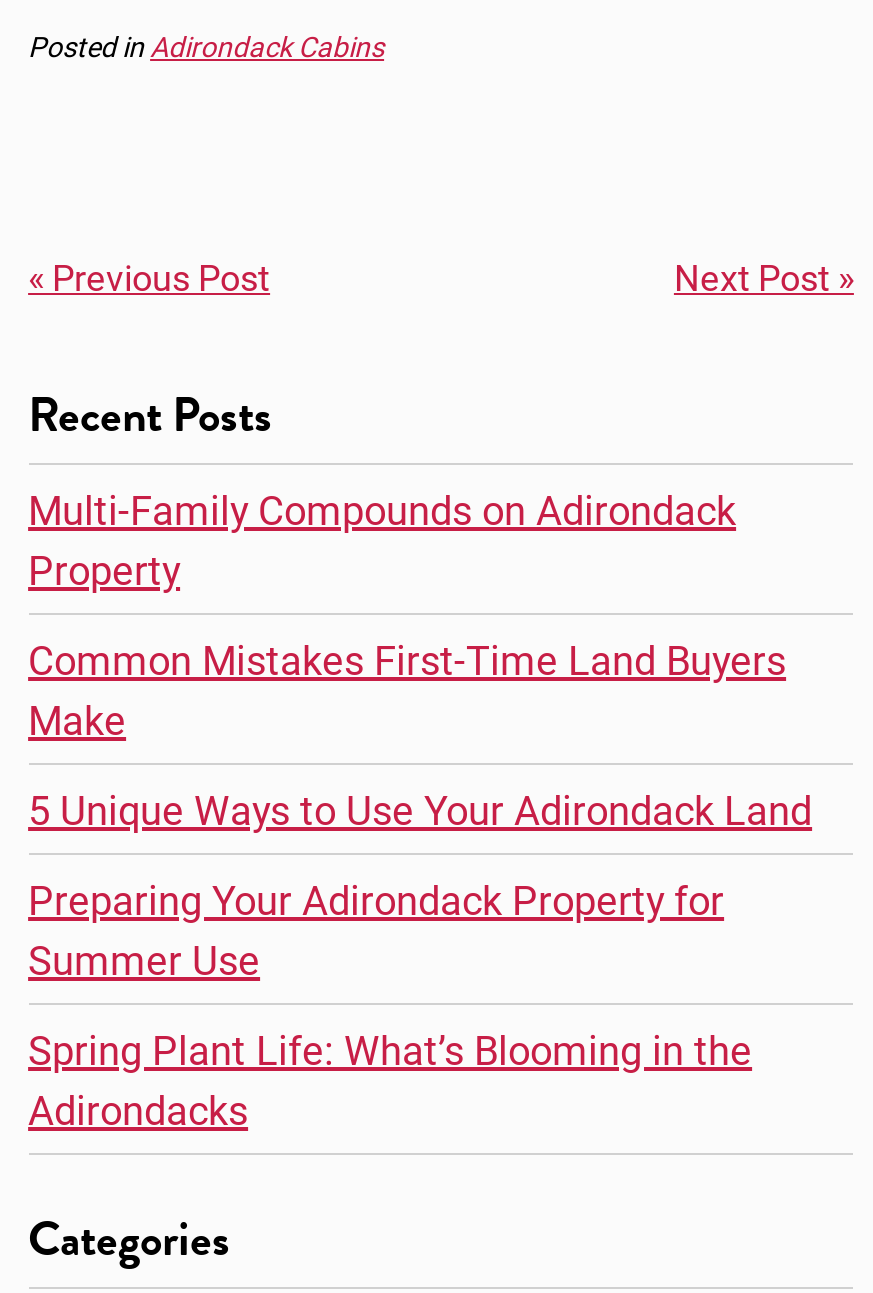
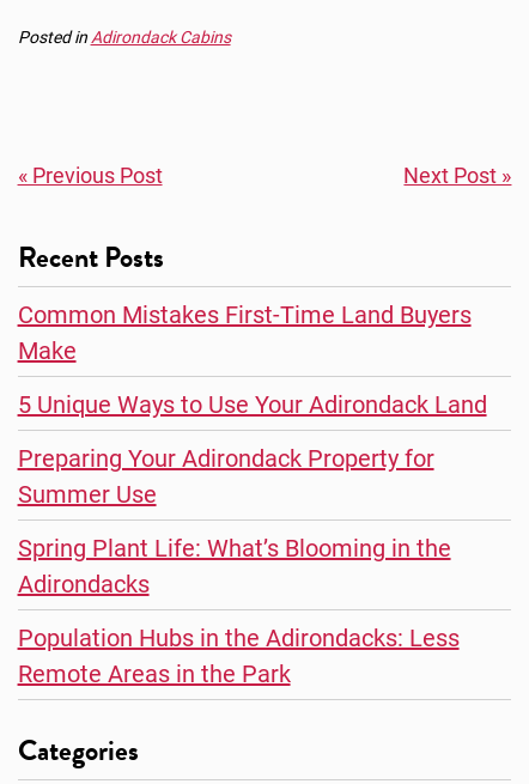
[28,483,736,595] Multi-Family Compounds on Adirondack | Property -> none
moved [28,633,812,1135] -> [17,298,487,599]: Common Mistakes First-Time Land Buyers | Make | 5 Unique Ways to Use Your Adirondack Land | Preparing Your Adirondack Property for | Summer Use | Spring Plant Life: What’s Blooming in the | Adirondacks
none -> [17,621,459,688] Population Hubs in the Adirondacks: Less | Remote Areas in the Park

